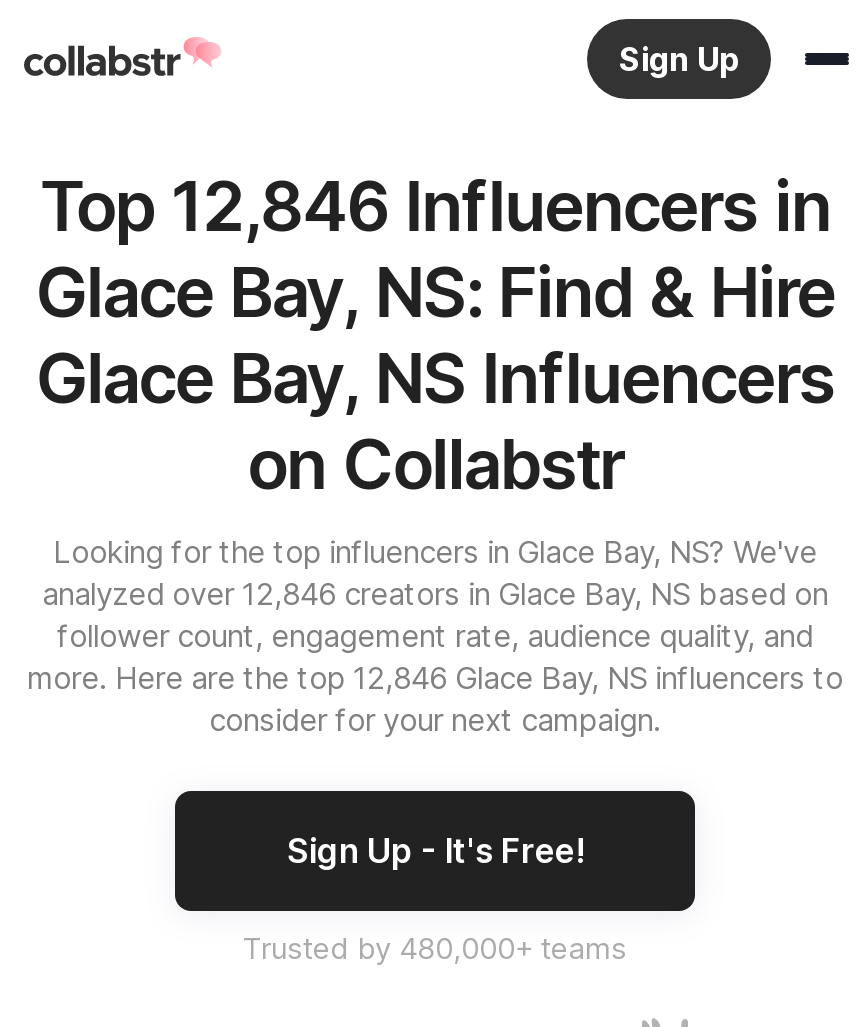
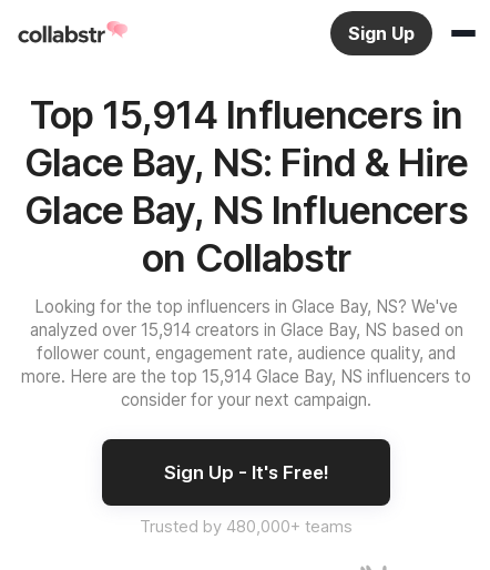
[39,165,831,247] Top 12,846 Influencers in -> [30,92,463,138] Top 15,914 Influencers in
[42,576,828,614] analyzed over 12,846 creators in Glace Bay, NS based on -> [29,320,463,341] analyzed over 15,914 creators in Glace Bay, NS based on
[27,660,843,698] more. Here are the top 12,846 Glace Bay, NS influencers to -> [21,367,471,388] more. Here are the top 15,914 Glace Bay, NS influencers to

